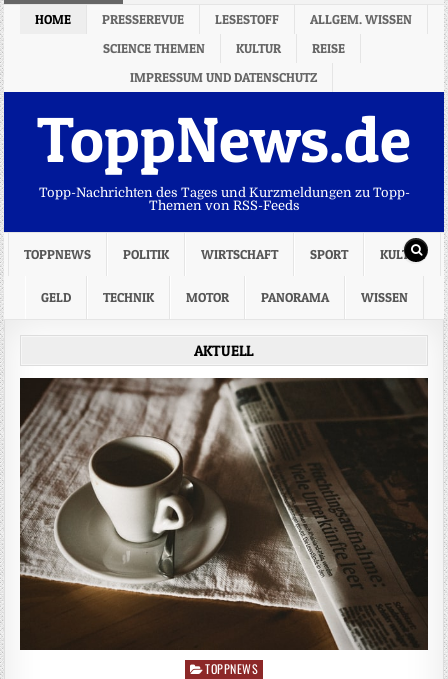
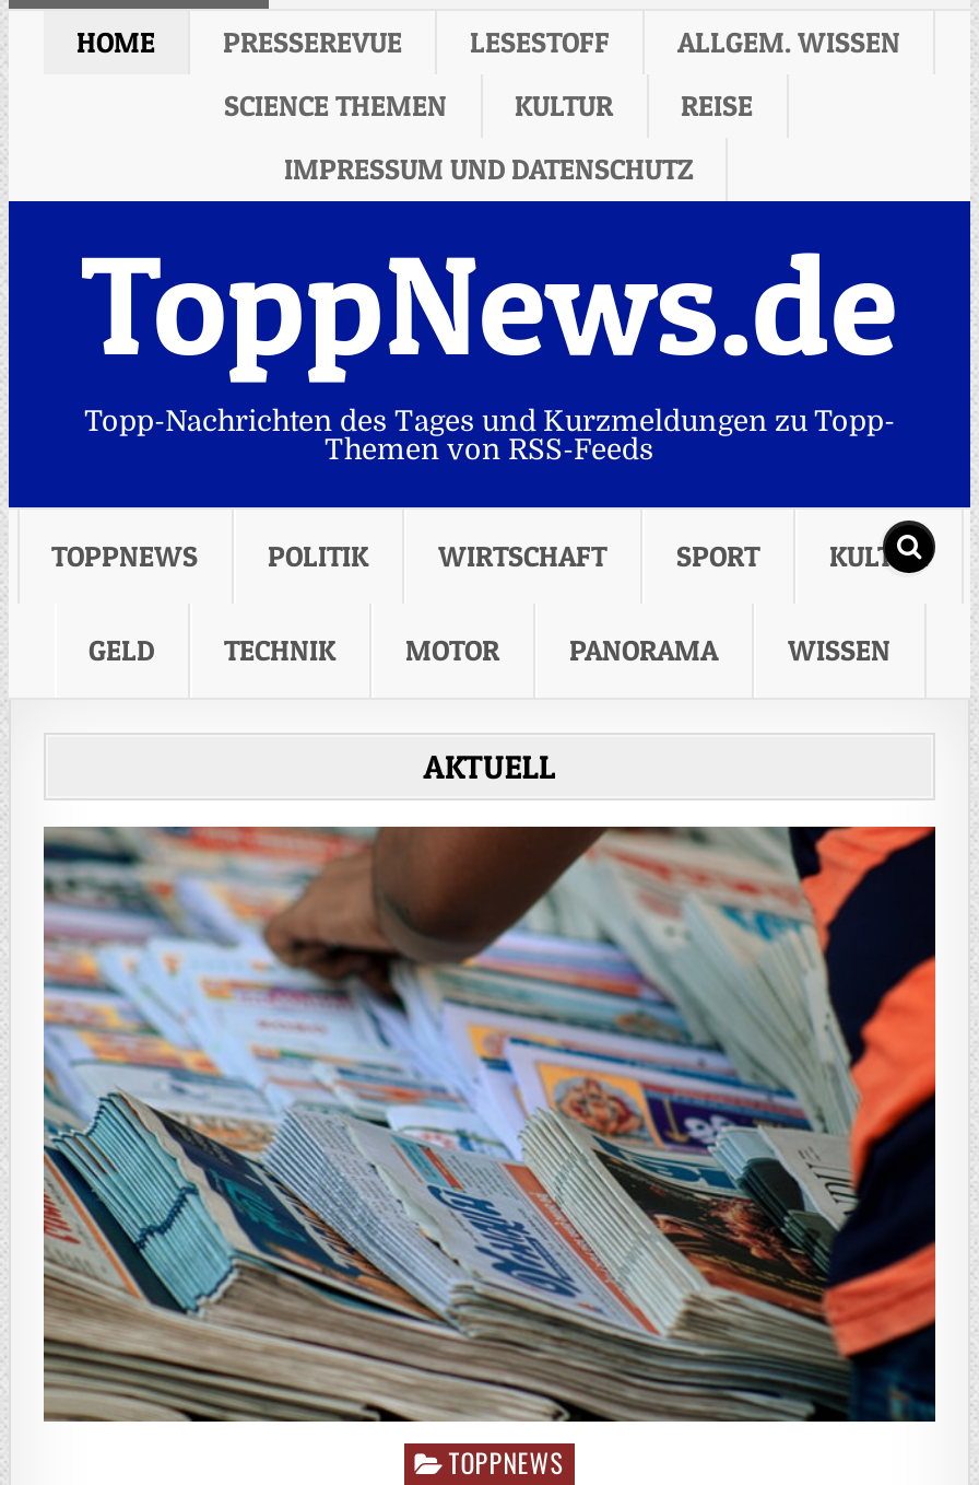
[19,377,429,650] [image] -> [42,825,937,1424] [image]

